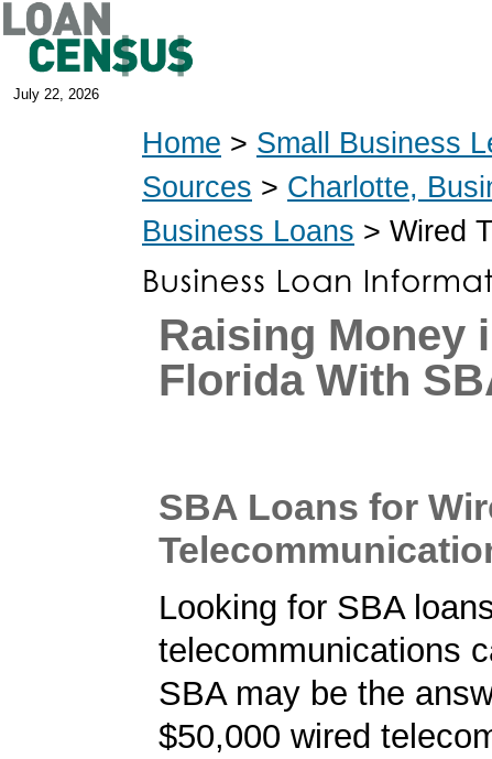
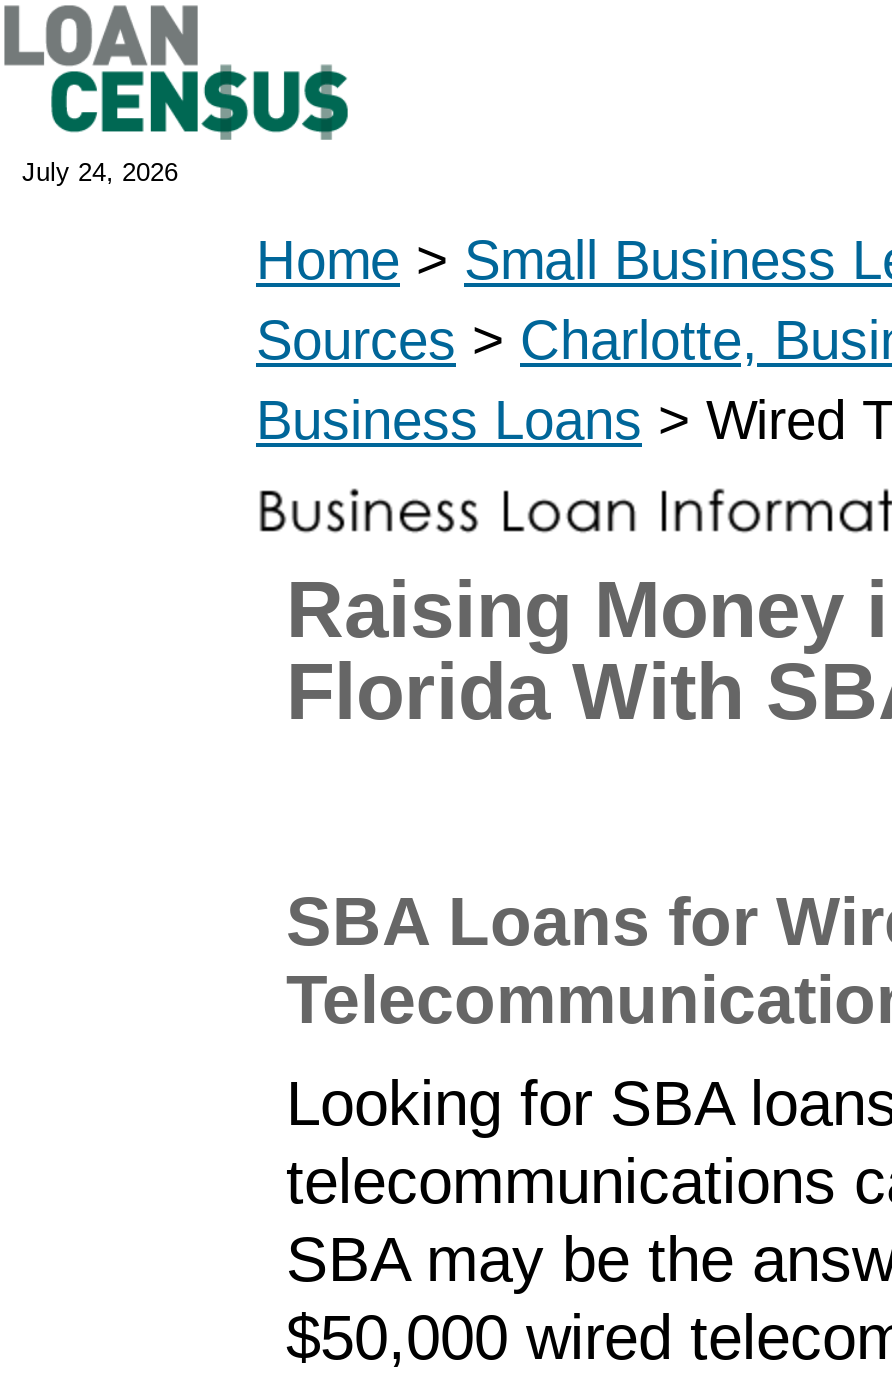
[13,86,99,102] July 22, 2026 -> [22,157,178,187] July 24, 2026

